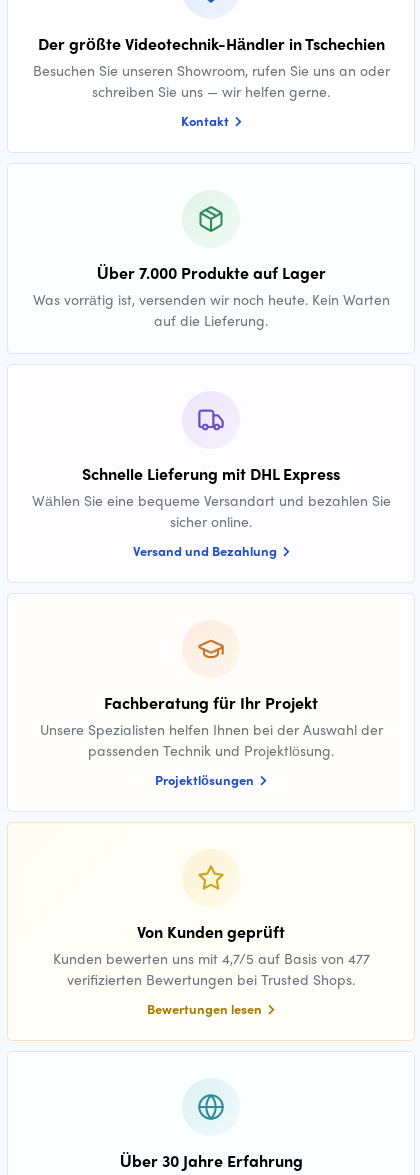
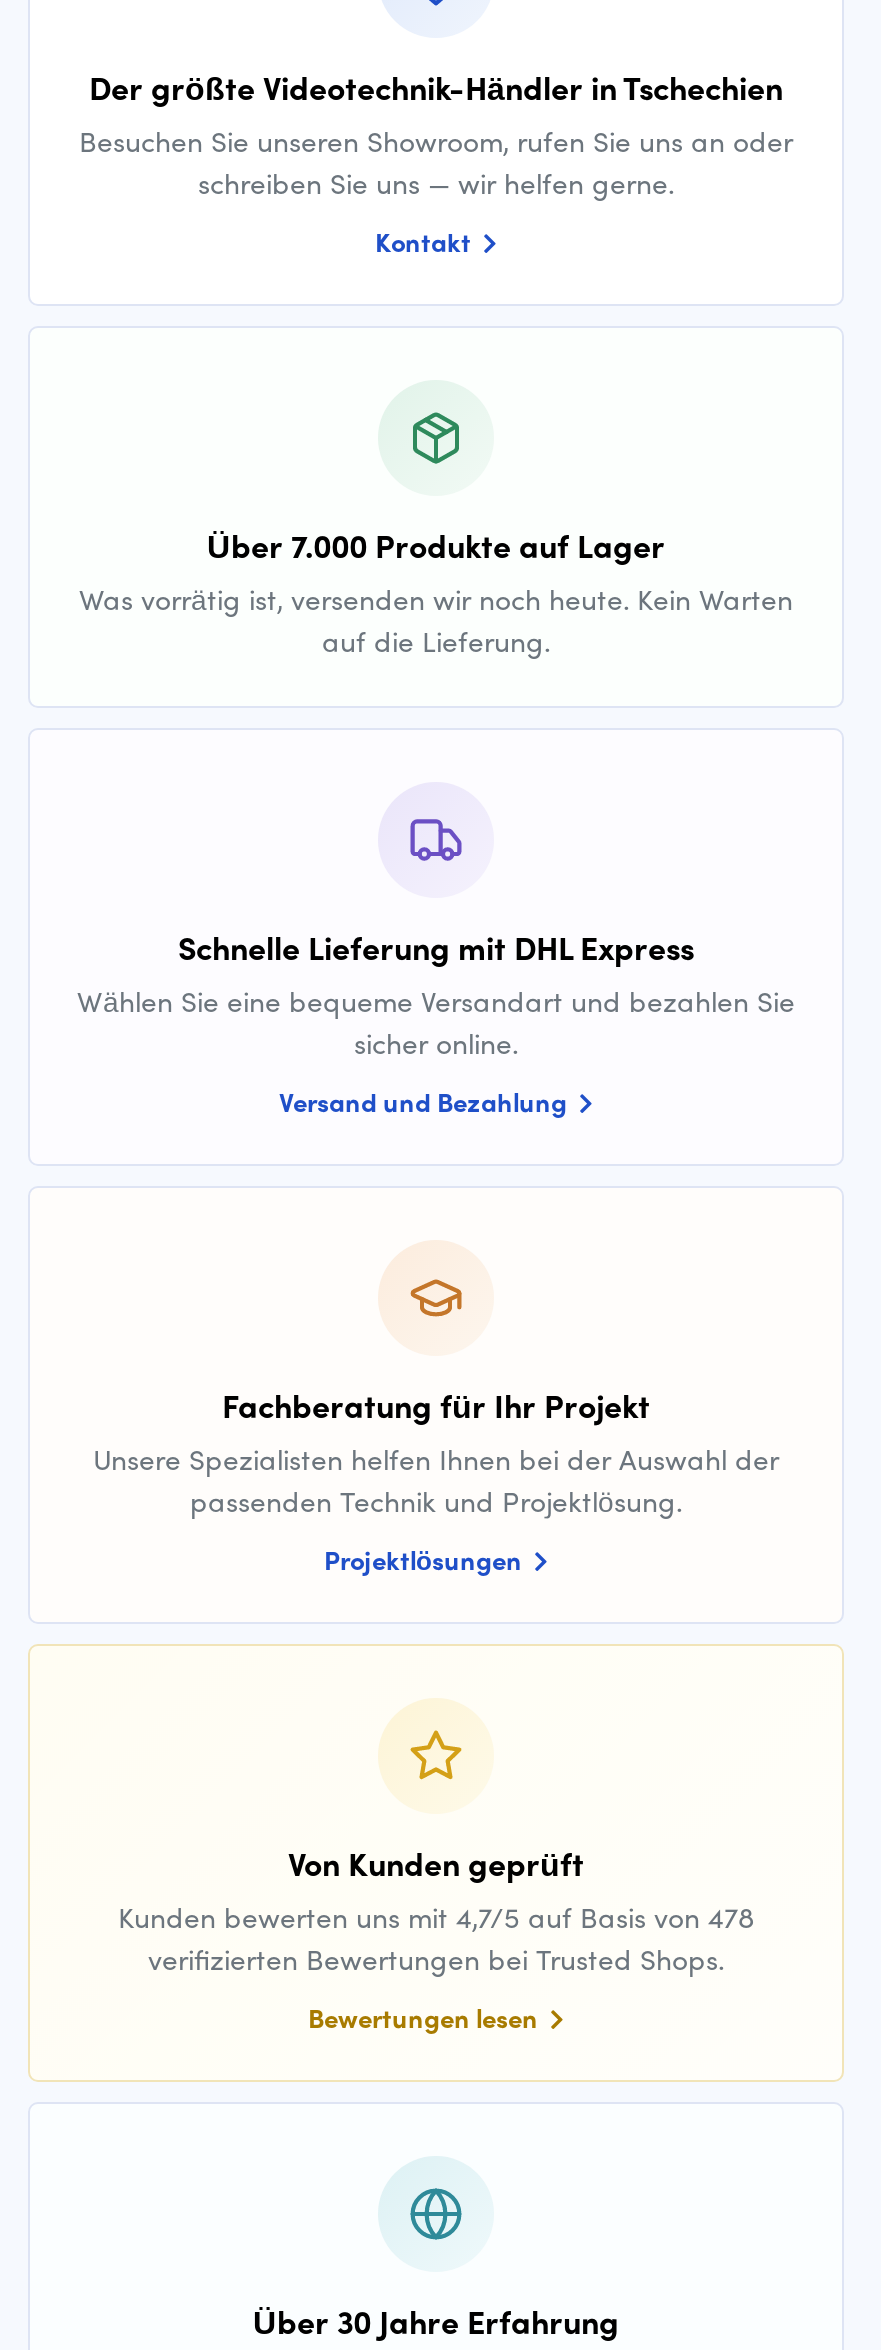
[52,948,369,968] Kunden bewerten uns mit 4,7/5 auf Basis von 477 -> [118,1896,754,1936] Kunden bewerten uns mit 4,7/5 auf Basis von 478

